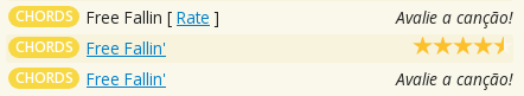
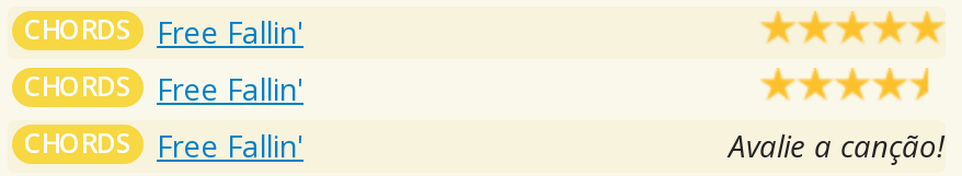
[87,6,513,28] Free Fallin [Rate] | Avalie a canção! -> [157,11,304,52] Free Fallin'

